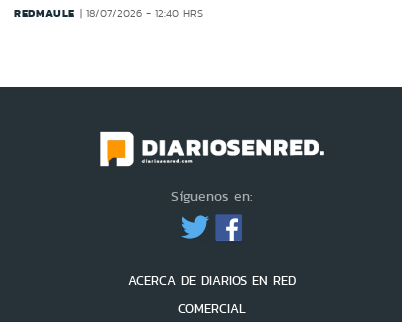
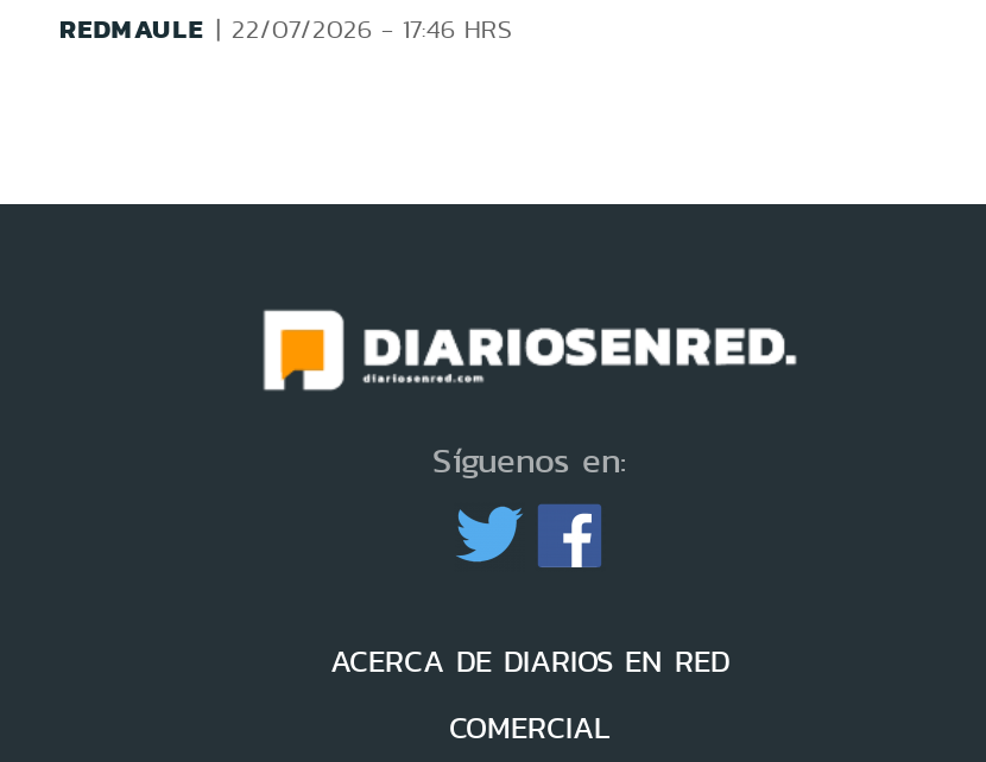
[14,5,203,21] REDMAULE 18/07/2026 - 12:40 HRS -> [59,11,512,49] REDMAULE 22/07/2026 - 17:46 HRS

